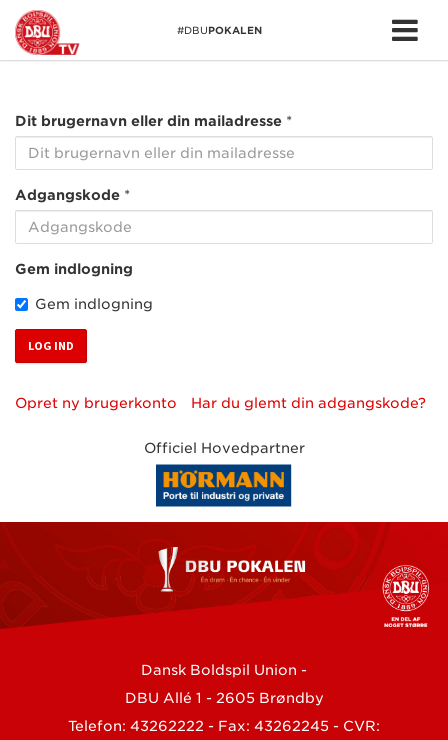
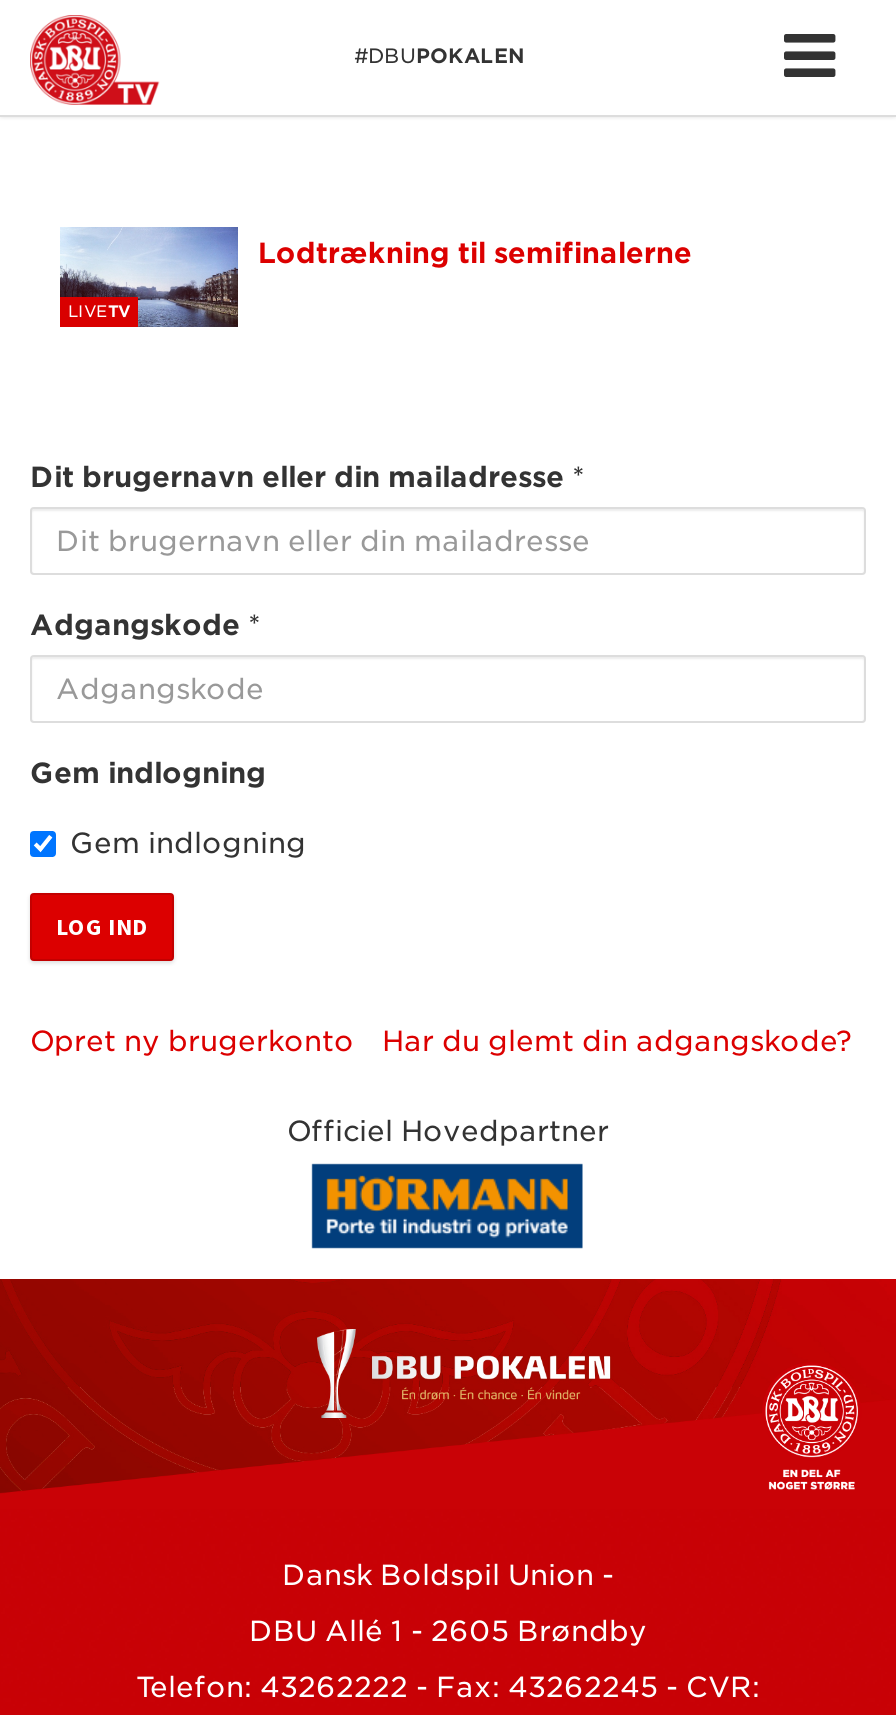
none -> [58,225,692,329] [image] | Lodtrækning til semifinalerne | LIVETV

